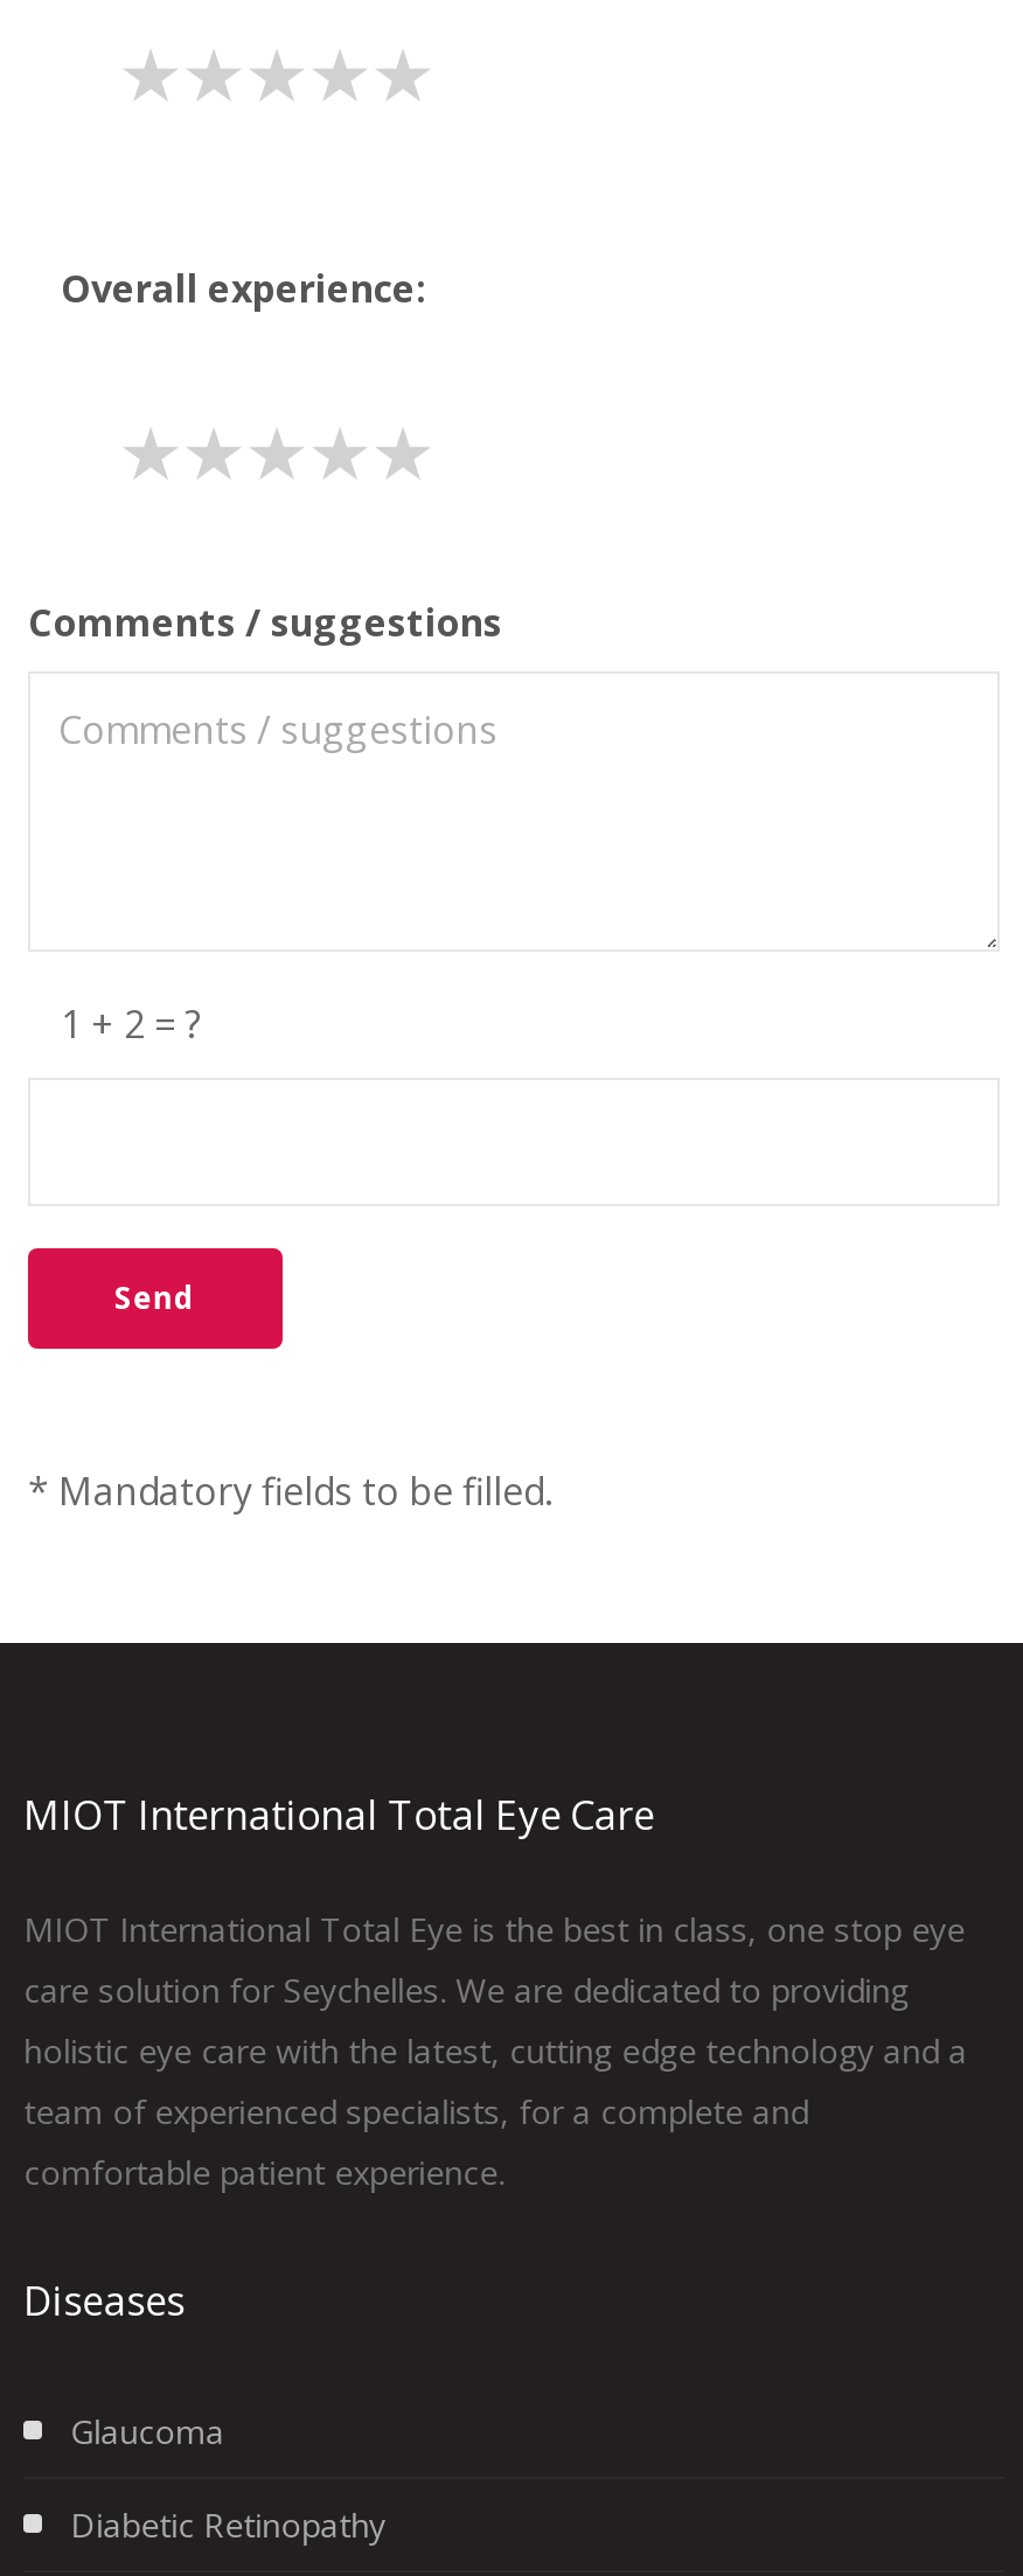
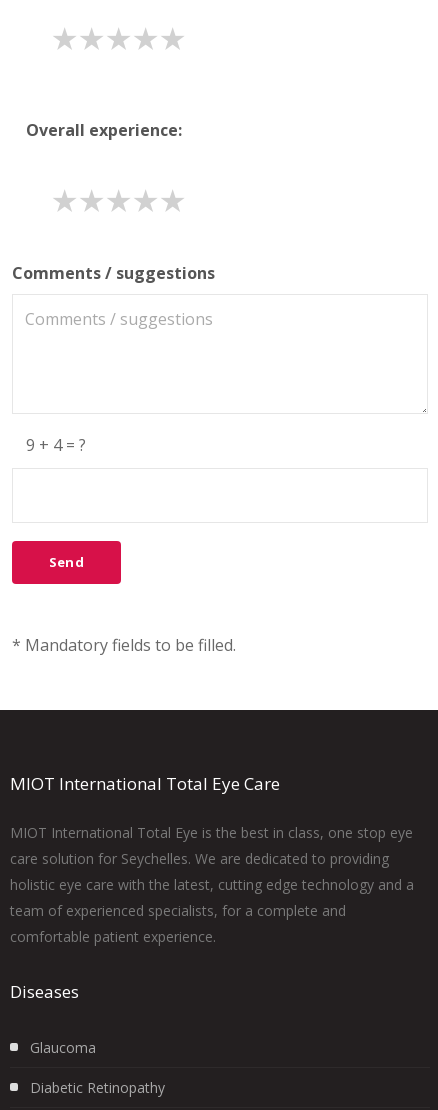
[61,999,201,1050] 1 + 2 = ? -> [26,434,86,456] 9 + 4 = ?

